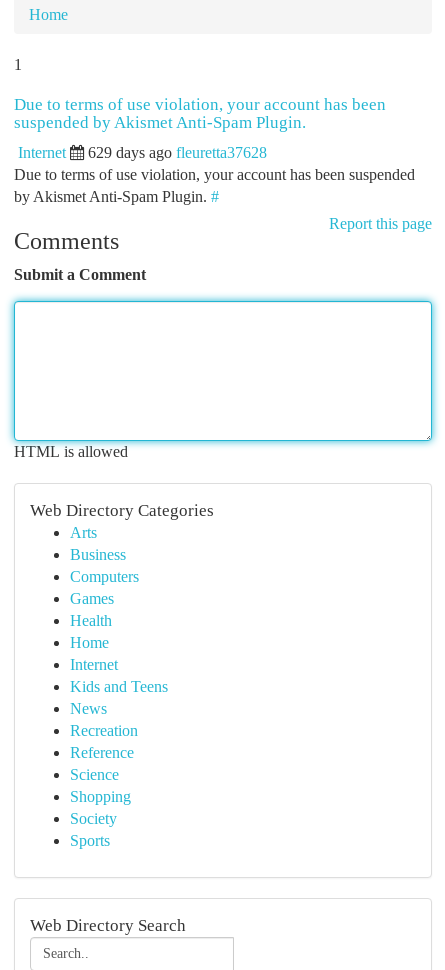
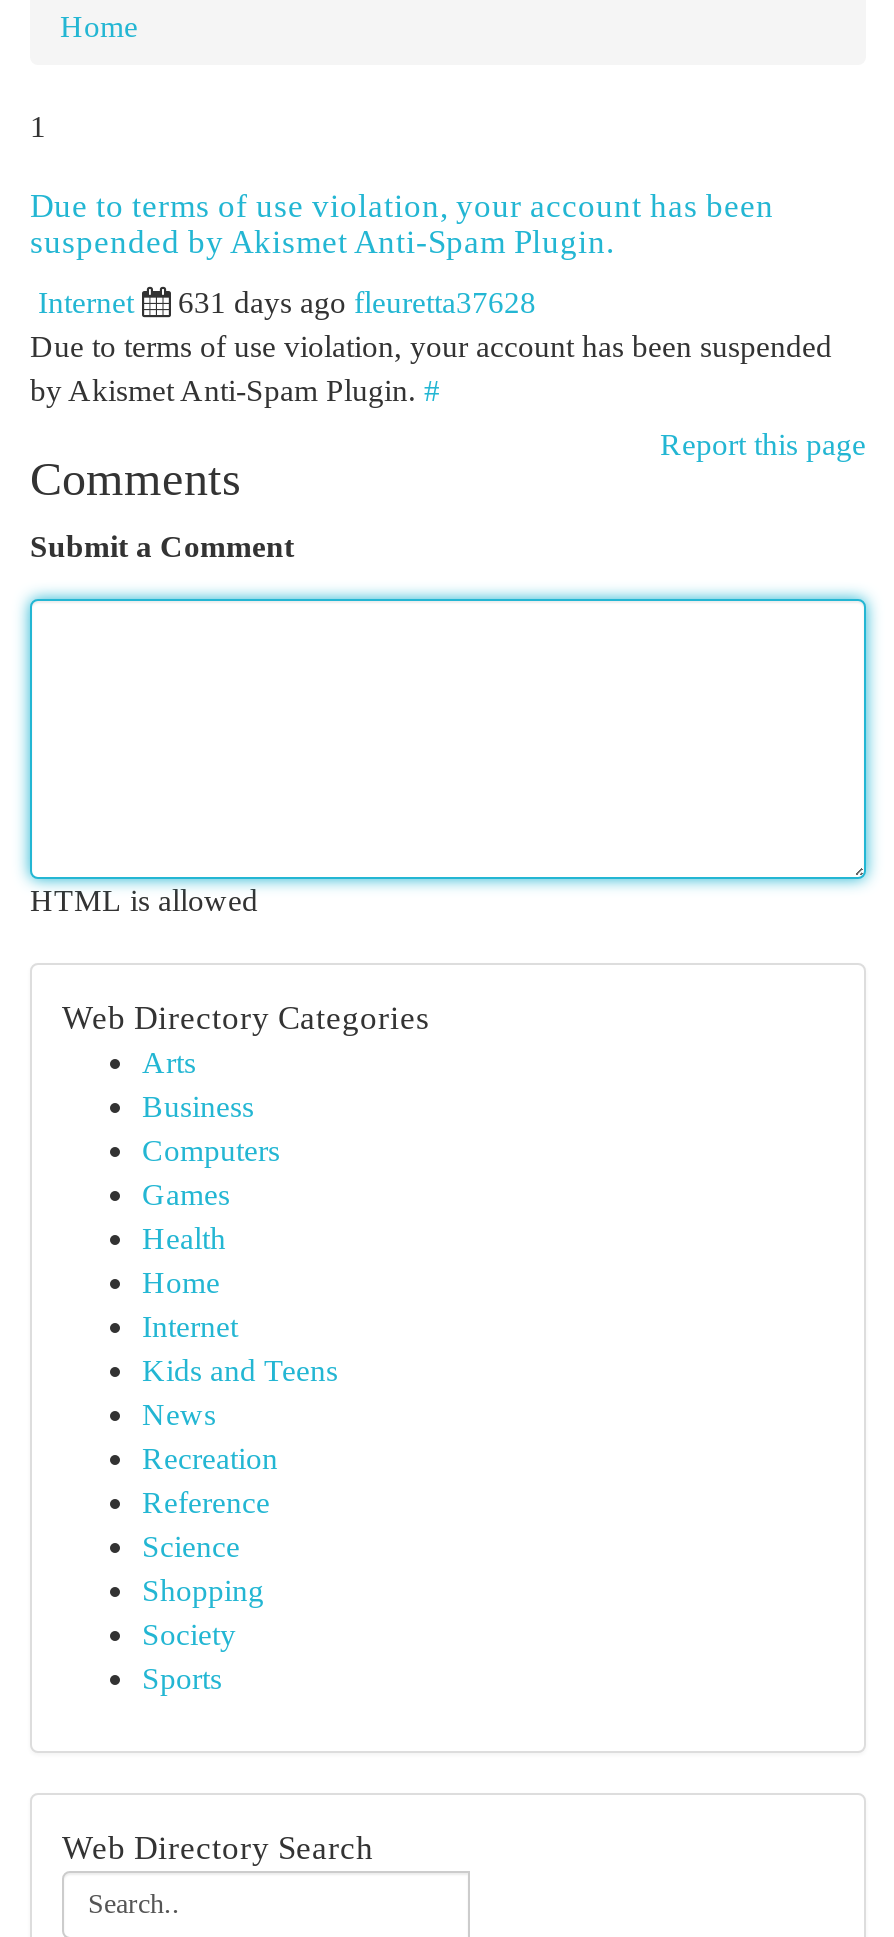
[88,144,267,161] 629 days ago fleuretta37628 -> [178,285,536,319] 631 days ago fleuretta37628

